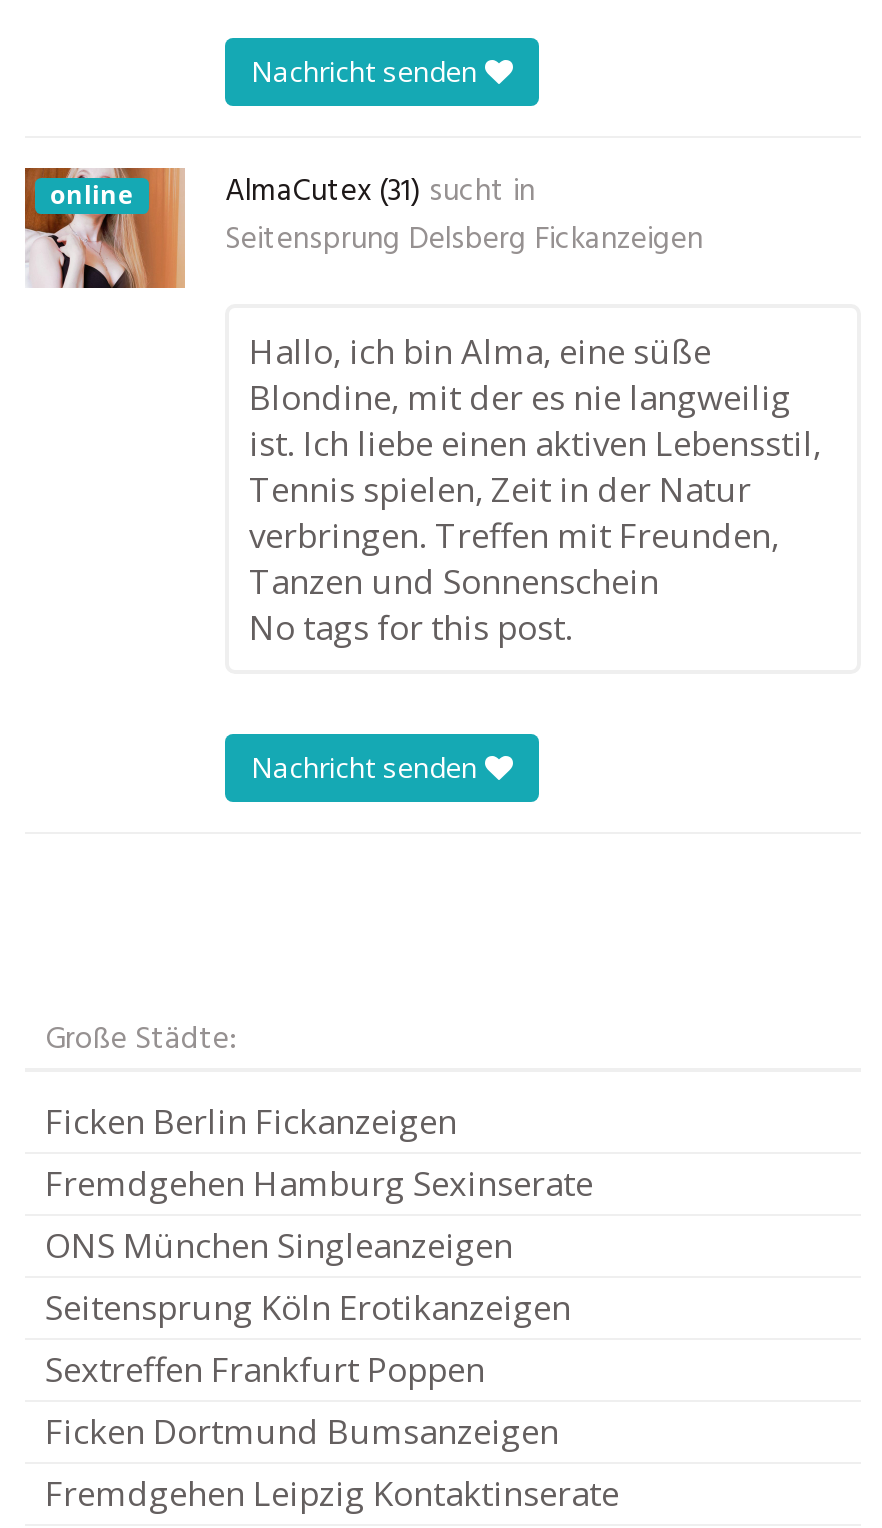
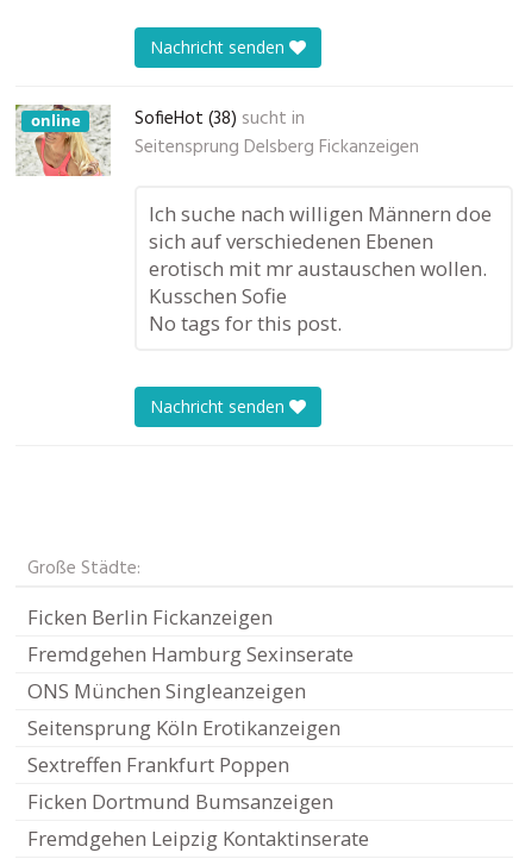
[23,166,535,290] [image] | AlmaCutex (31) sucht in -> [15,104,305,177] [image] | SofieHot (38) sucht in
[249,328,821,604] Hallo, ich bin Alma, eine süße | Blondine, mit der es nie langweilig | ist. Ich liebe einen aktiven Lebensstil, | Tennis spielen, Zeit in der Natur | verbringen. Treffen mit Freunden, | Tanzen und Sonnenschein -> [149,200,492,309] Ich suche nach willigen Männern doe | sich auf verschiedenen Ebenen | erotisch mit mr austauschen wollen. | Kusschen Sofie

